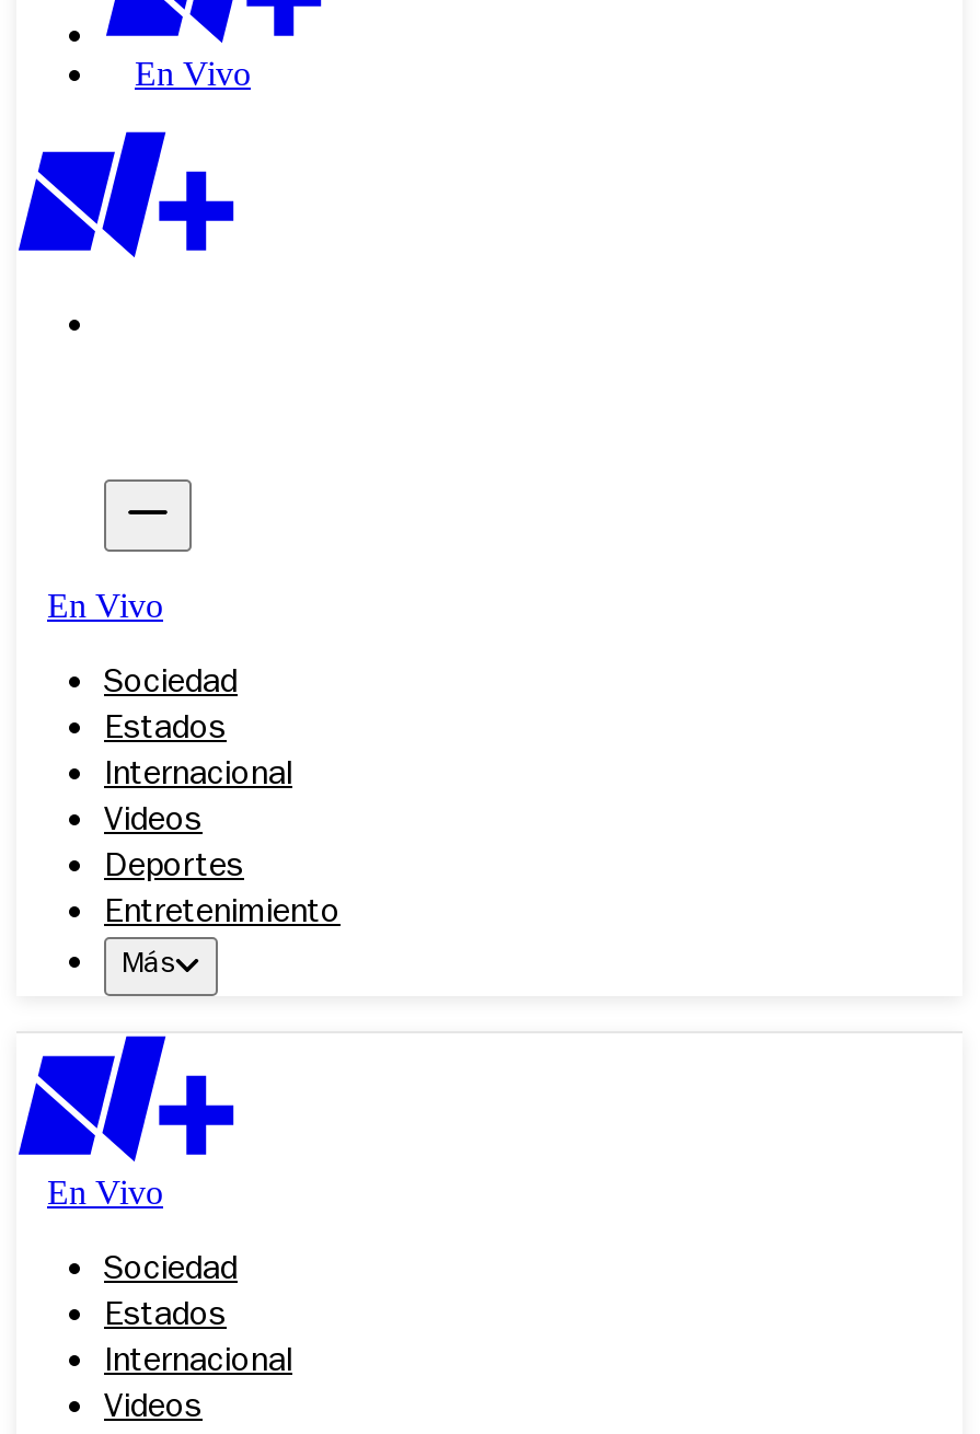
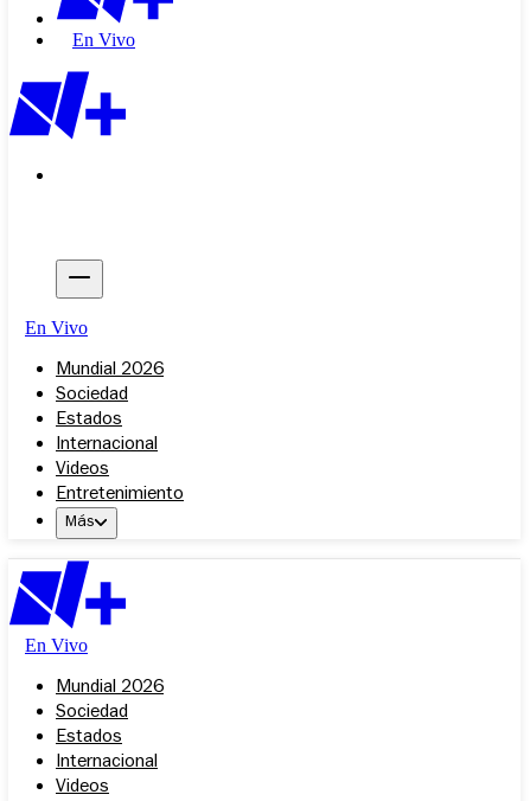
none -> [56,361,164,380] Mundial 2026
[104,852,244,887] Deportes -> none
none -> [56,679,164,698] Mundial 2026

